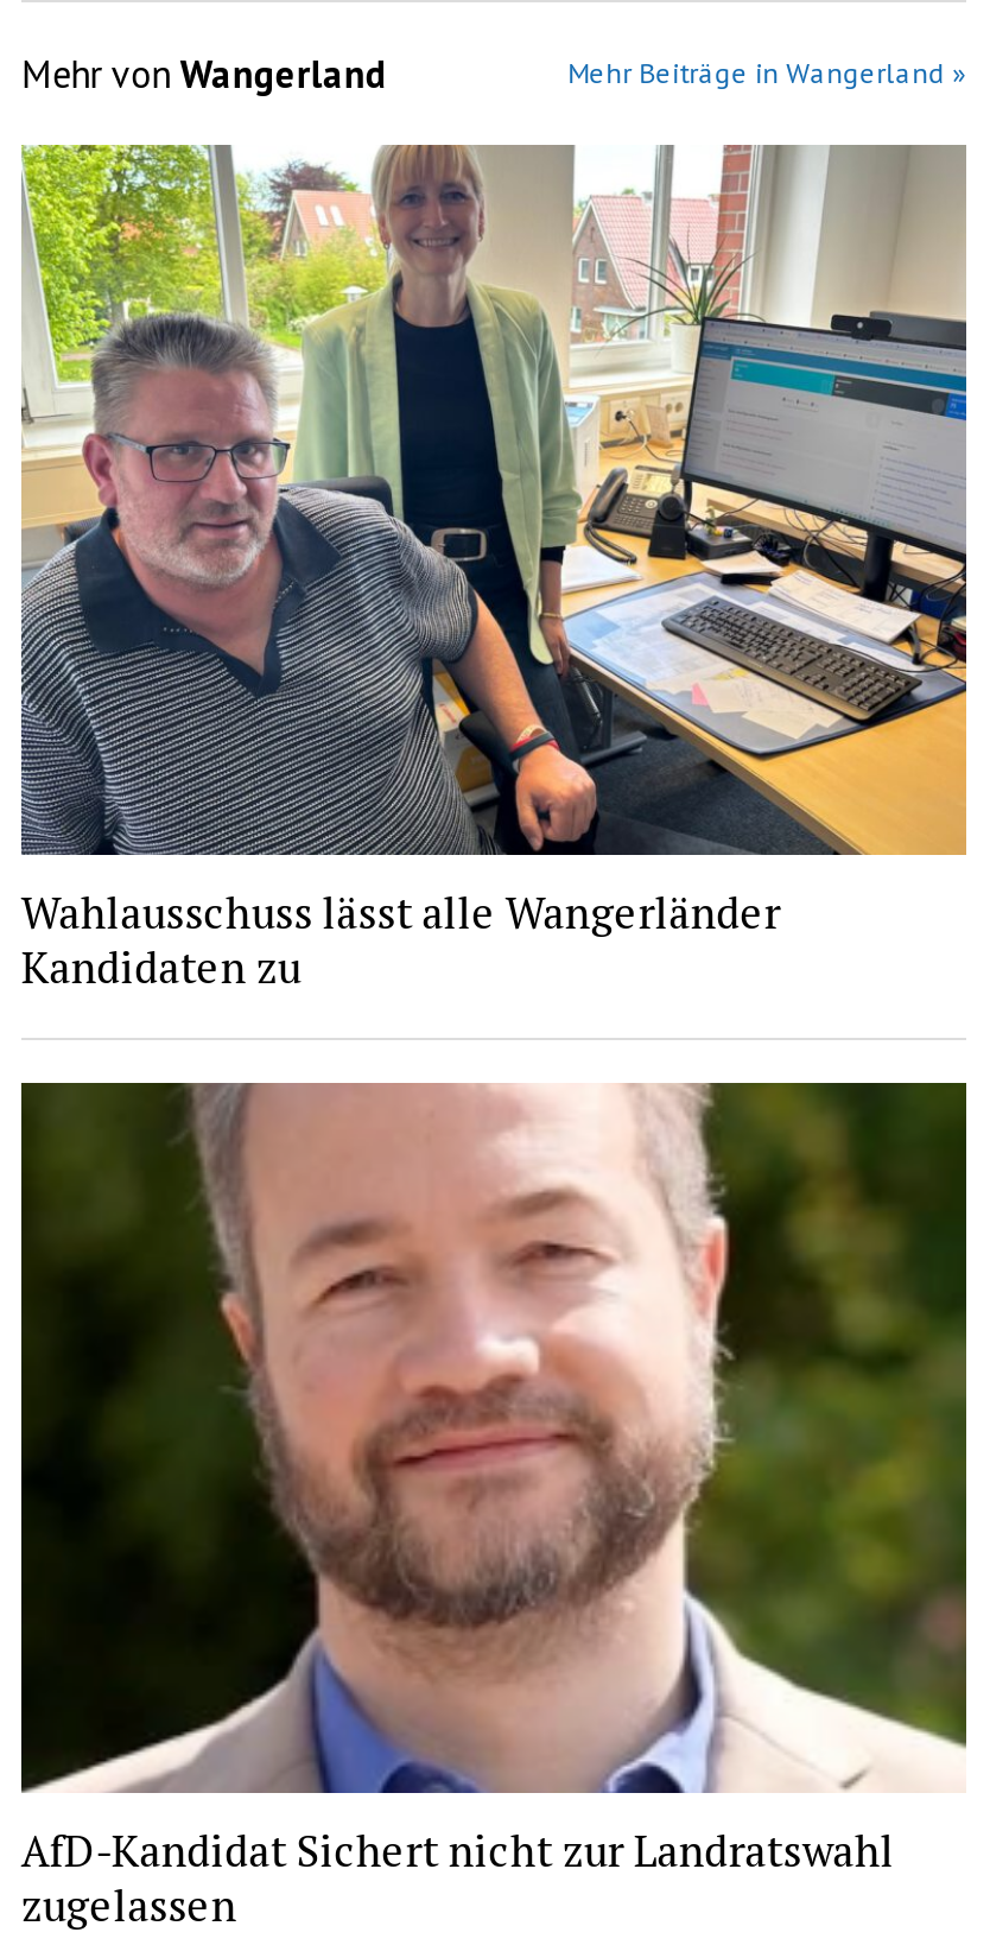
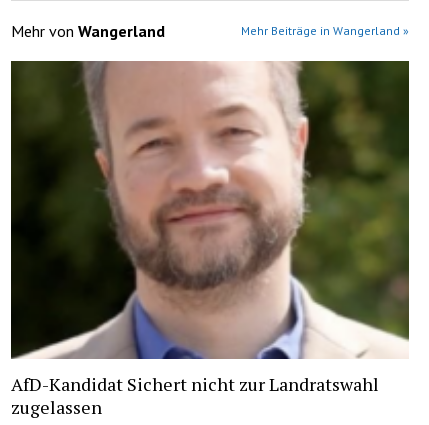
[19,142,969,995] [image] | Wahlausschuss lässt alle Wangerländer | Kandidaten zu -> none

